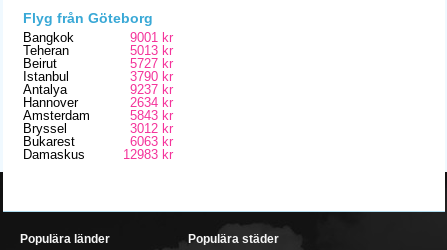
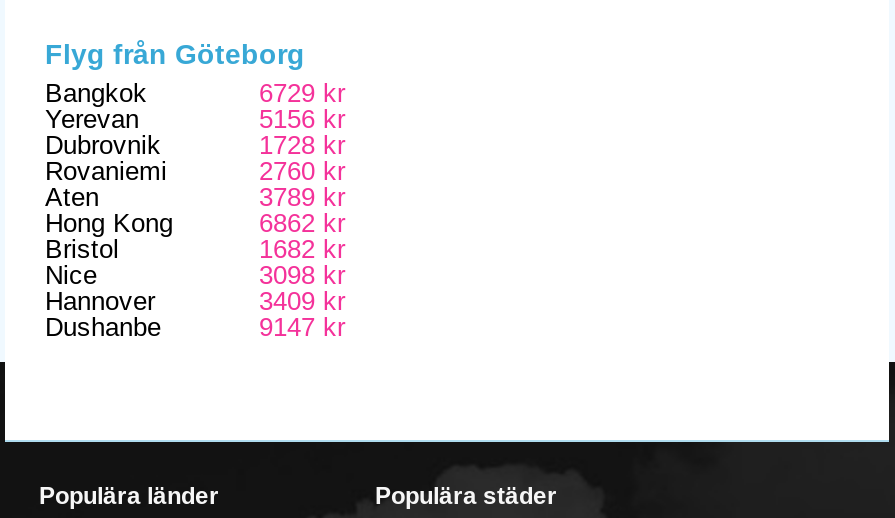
[23,30,173,97] 9001 kr | Teheran | 5013 kr | Beirut | 5727 kr | Istanbul | 3790 kr | Antalya | 9237 kr -> [45,77,345,289] 6729 kr | Yerevan | 5156 kr | Dubrovnik | 1728 kr | Rovaniemi | 2760 kr | Aten | 3789 kr | Hong Kong | 6862 kr | Bristol | 1682 kr | Nice | 3098 kr
[23,95,173,162] 2634 kr | Amsterdam | 5843 kr | Bryssel | 3012 kr | Bukarest | 6063 kr | Damaskus | 12983 kr -> [45,285,345,341] 3409 kr | Dushanbe | 9147 kr
moved [23,95,78,110] -> [45,285,155,315]: Hannover

